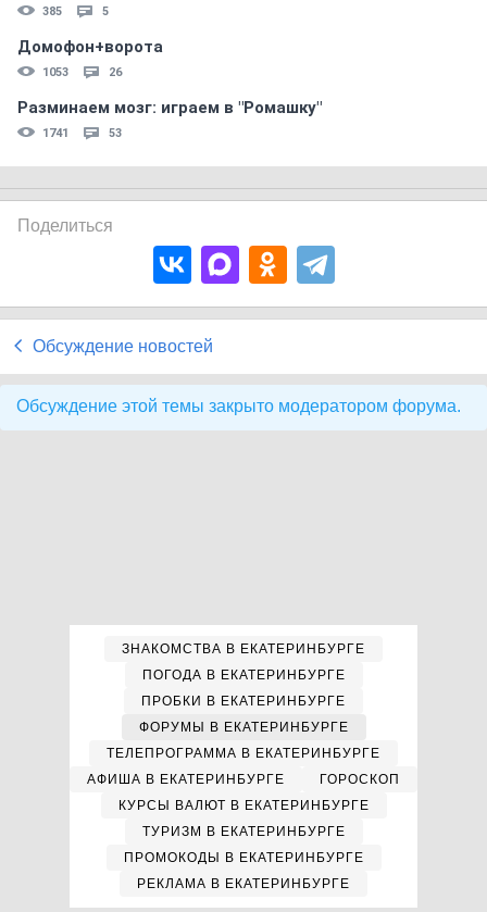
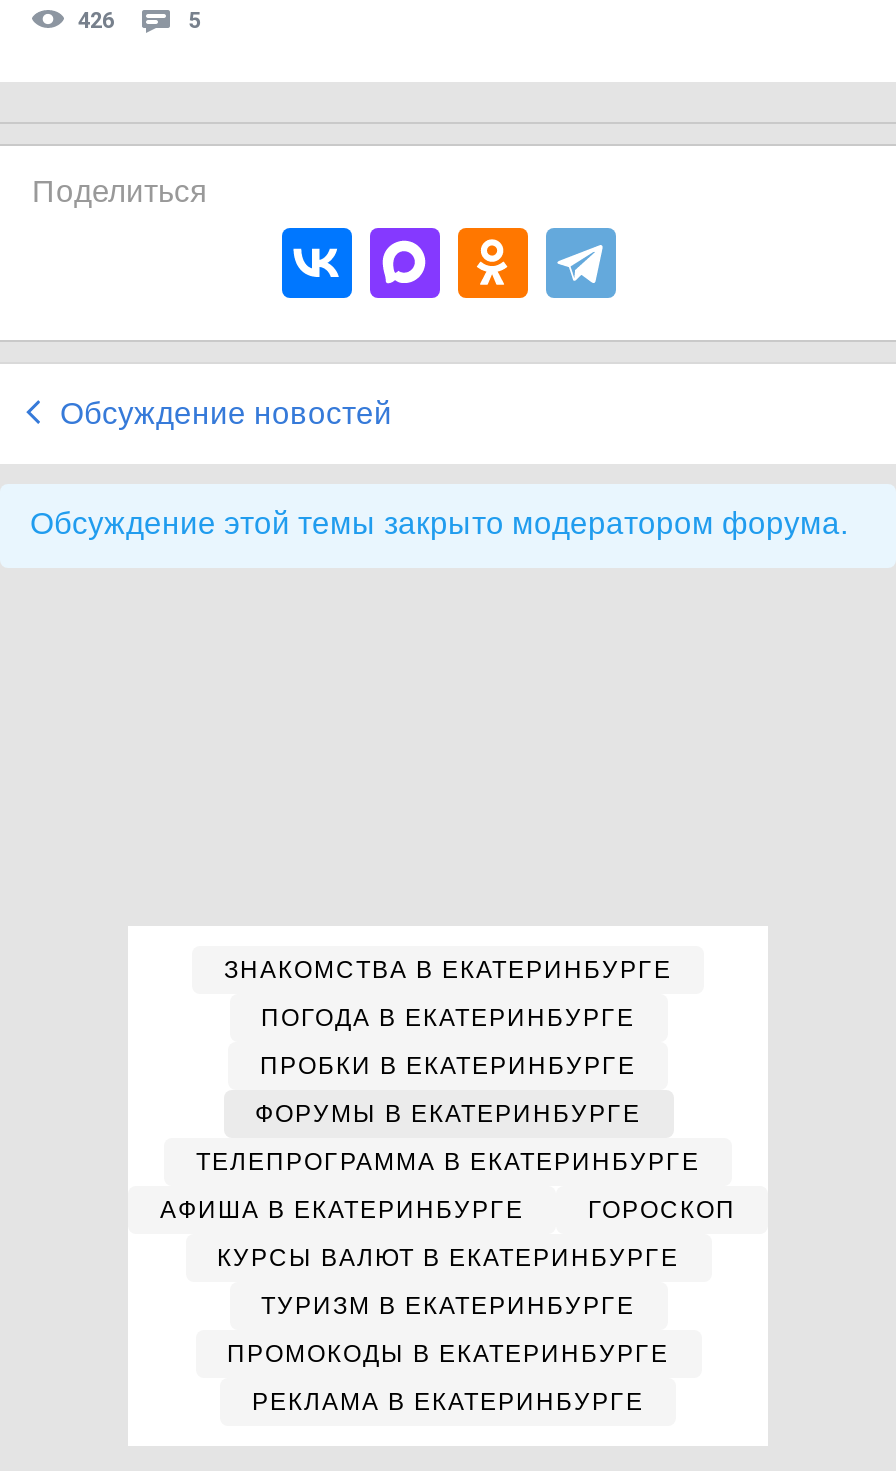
[42,4,62,18] 385 -> [78,8,114,34] 426
[17,37,322,140] Домофон+ворота | 1053 | 26 | Разминаем мозг: играем в "Ромашку" | 1741 | 53 -> none

